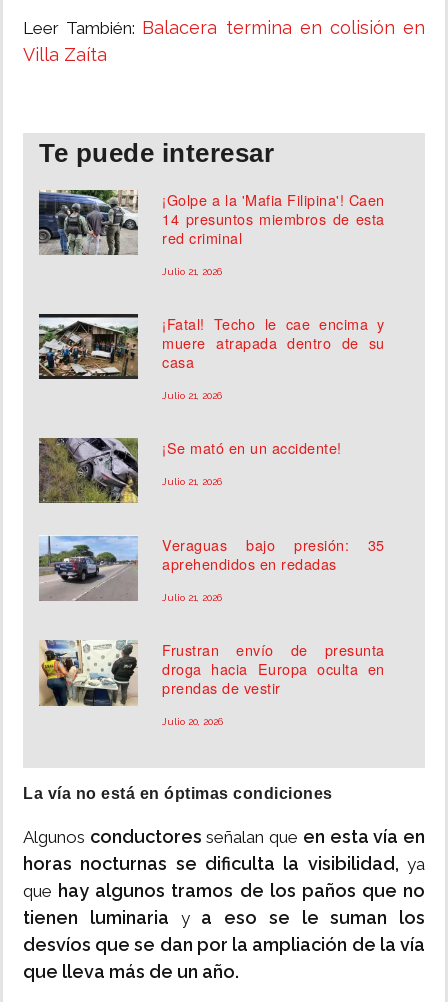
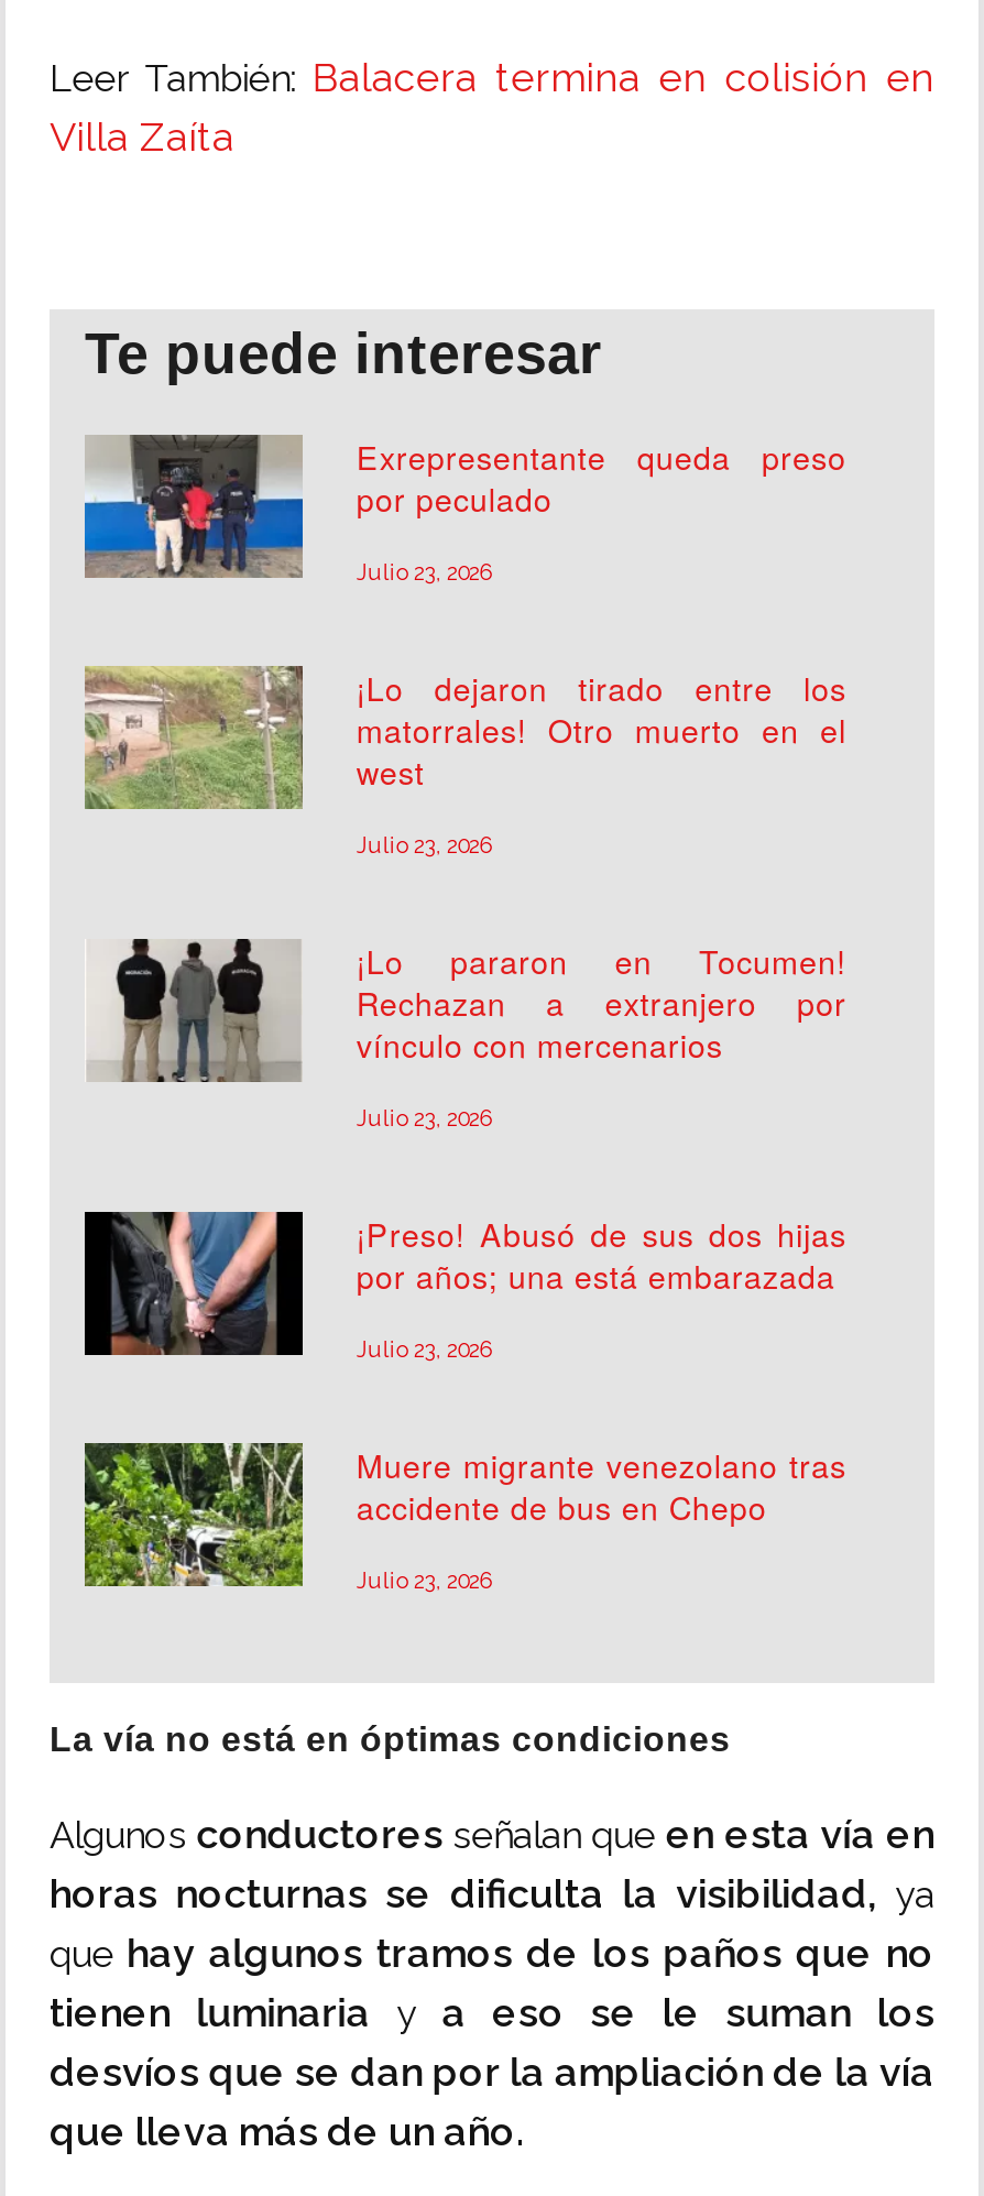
[38,189,385,255] [image] | ¡Golpe a la 'Mafia Filipina'! Caen | 14 presuntos miembros de esta | red criminal -> [83,433,846,576] [image] | Exrepresentante queda preso | por peculado
[162,266,222,277] Julio 21, 2026 -> [356,561,490,585] Julio 23, 2026
[38,306,385,380] [image] | ¡Fatal! Techo le cae encima y | muere atrapada dentro de su | casa -> [83,664,846,827] [image] | ¡Lo dejaron tirado entre los | matorrales! Otro muerto en el | west
[162,390,222,401] Julio 21, 2026 -> [356,834,490,858] Julio 23, 2026
[38,430,342,504] [image] | ¡Se mató en un accidente! -> [85,937,846,1100] [image] | ¡Lo pararon en Tocumen! | Rechazan a extranjero por | vínculo con mercenarios
[162,476,222,487] Julio 21, 2026 -> [356,1107,490,1131] Julio 23, 2026
[38,534,385,608] [image] | Veraguas bajo presión: 35 | aprehendidos en redadas -> [83,1197,846,1357] [image] | ¡Preso! Abusó de sus dos hijas | por años; una está embarazada
[162,592,222,603] Julio 21, 2026 -> [356,1338,490,1362] Julio 23, 2026
[39,639,385,713] [image] | Frustran envío de presunta | droga hacia Europa oculta en | prendas de vestir -> [83,1425,846,1588] [image] | Muere migrante venezolano tras | accidente de bus en Chepo
[162,716,223,727] Julio 20, 2026 -> [356,1569,490,1593] Julio 23, 2026

